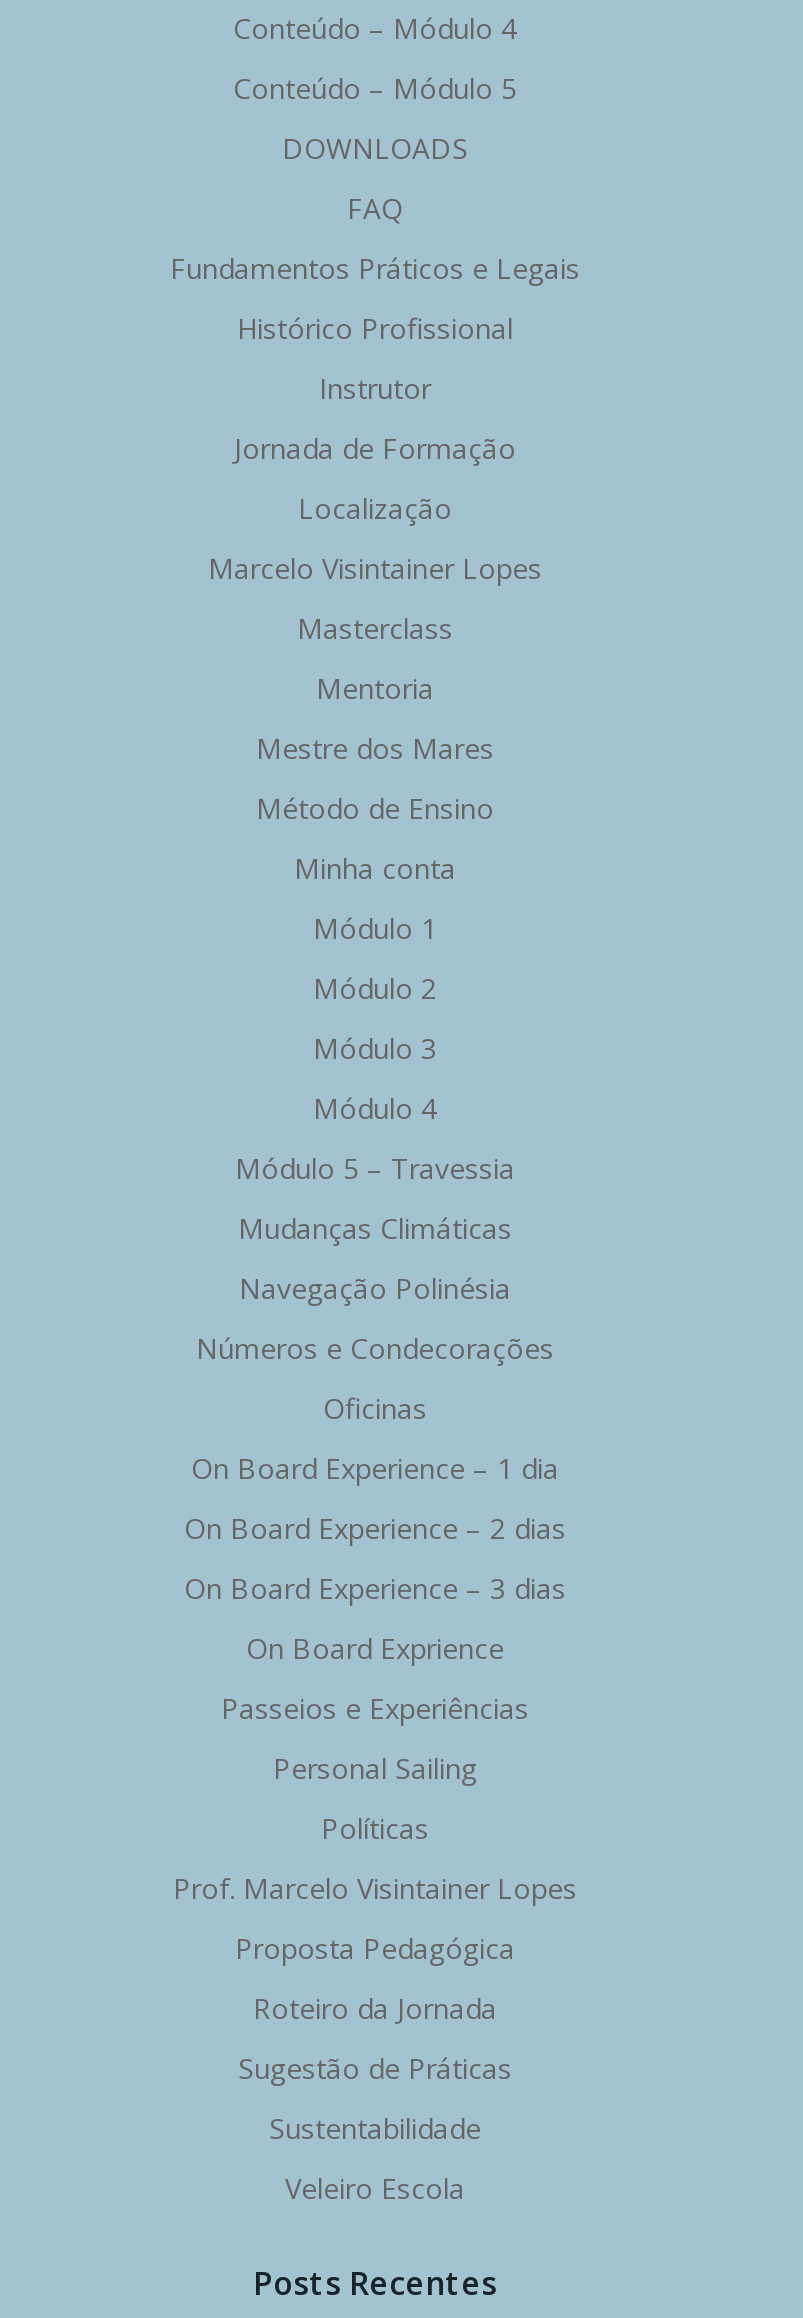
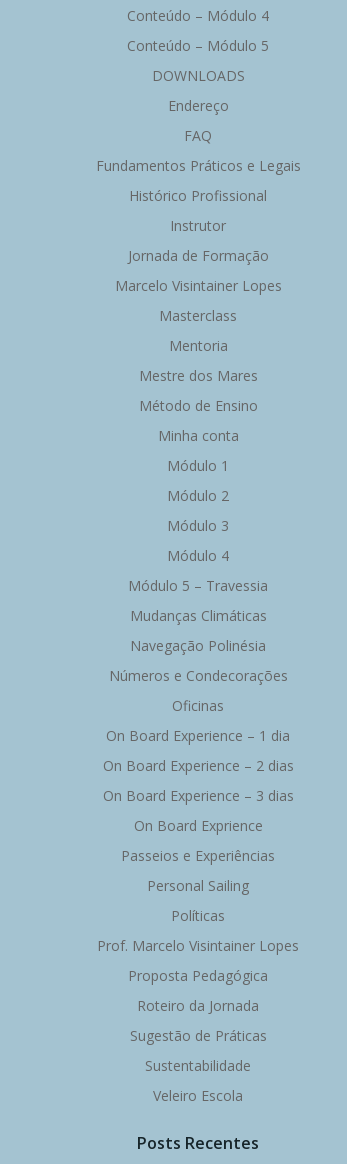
none -> [167,96,228,115] Endereço
moved [170,189,580,467] -> [95,126,300,265]: FAQ | Fundamentos Práticos e Legais | Histórico Profissional | Instrutor | Jornada de Formação
[298,489,452,527] Localização -> none

